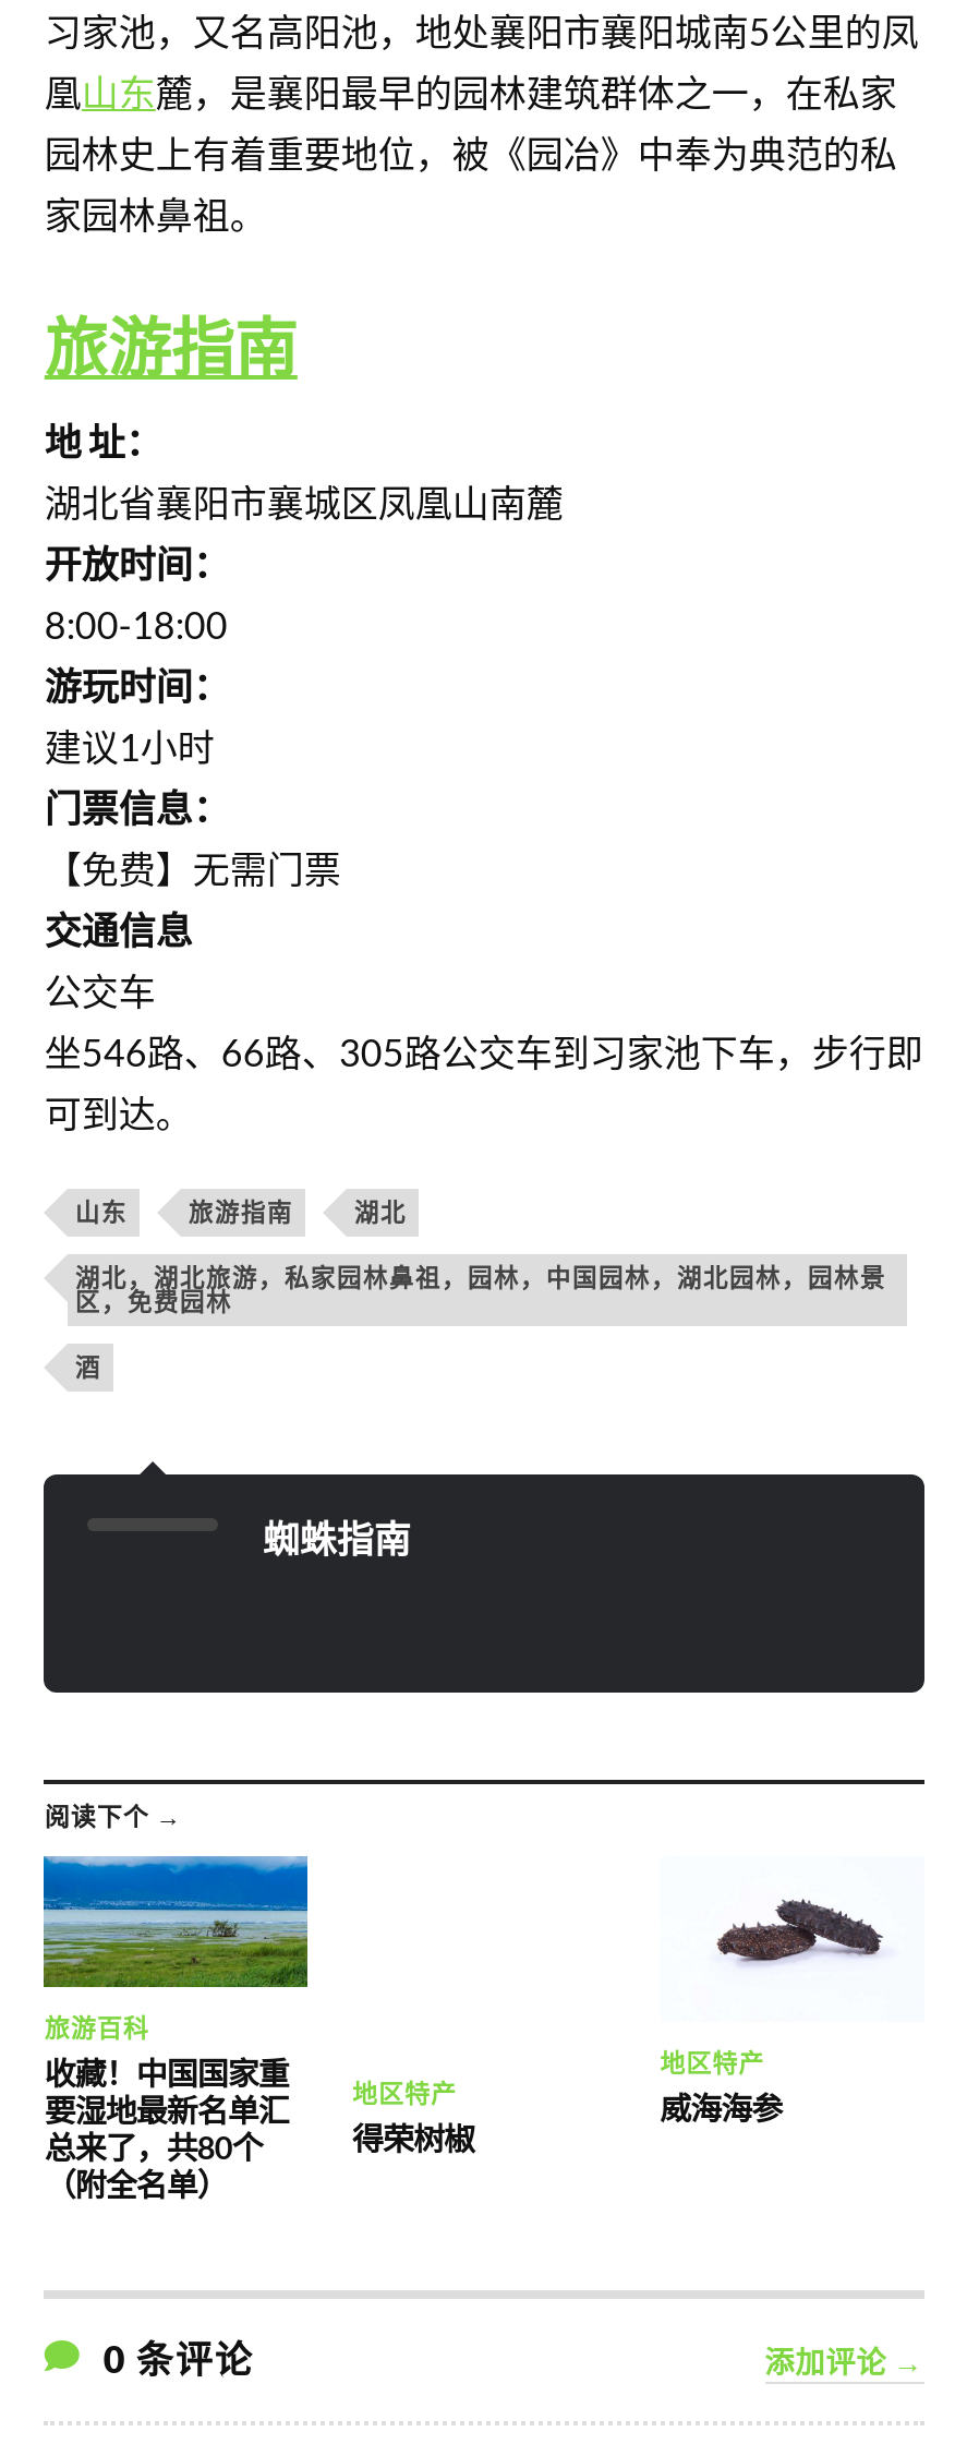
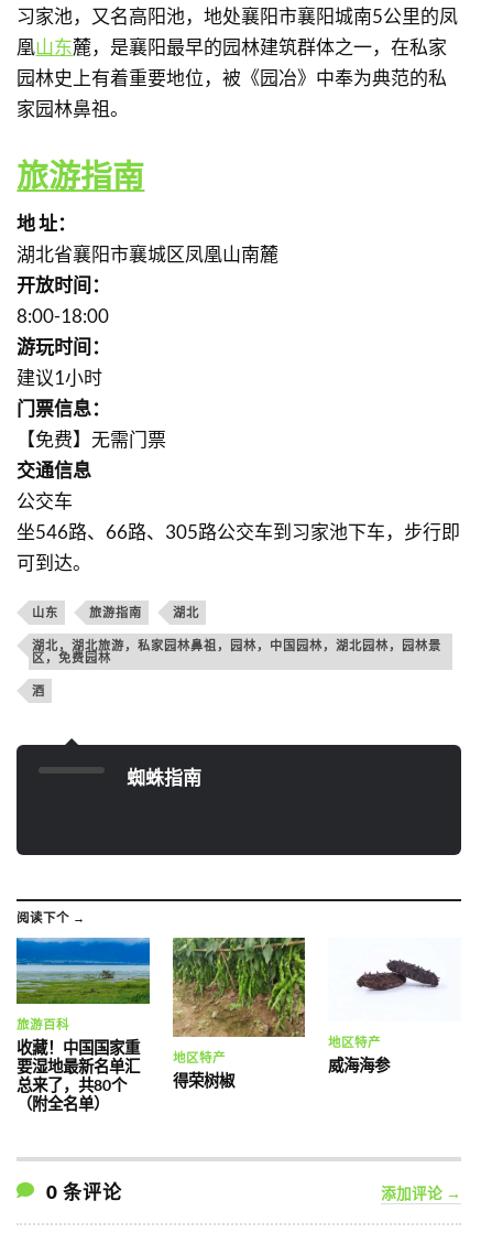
none -> [172,937,306,1038] [image]

